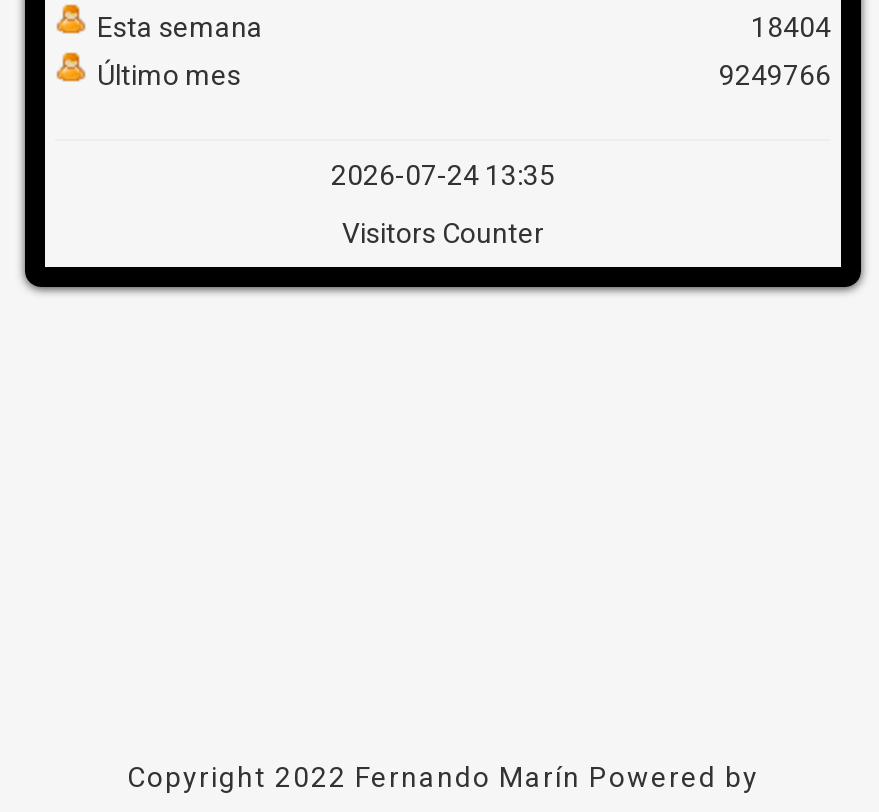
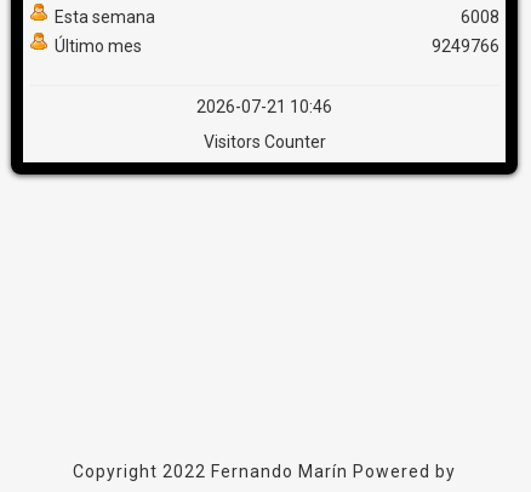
[751,11,831,43] 18404 -> [461,7,499,27] 6008
[331,159,555,191] 2026-07-24 13:35 -> [196,97,332,116] 2026-07-21 10:46

